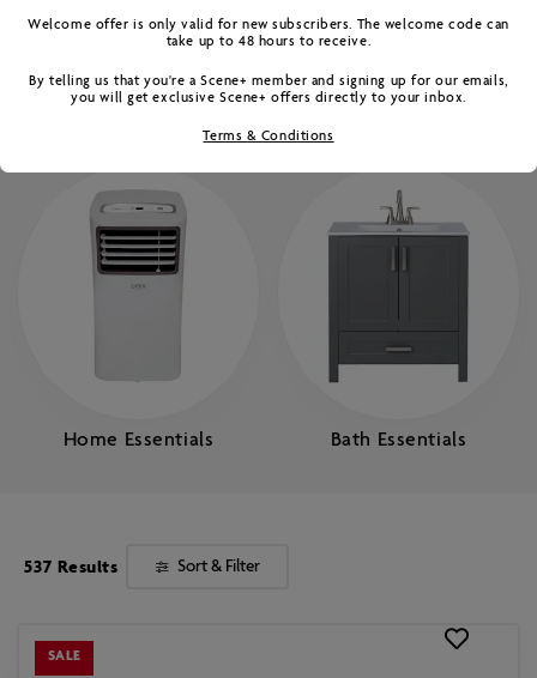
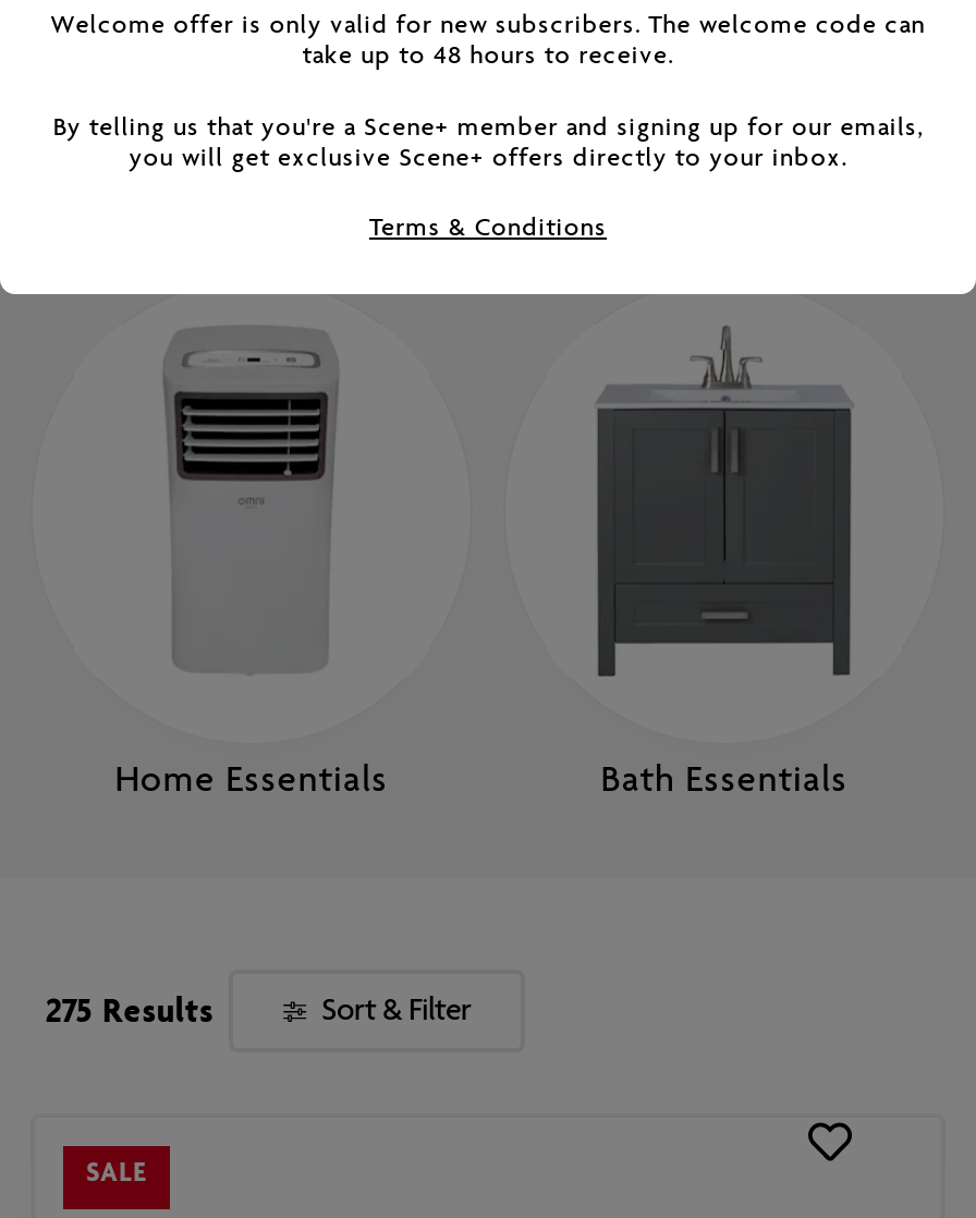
[24,555,118,578] 537 Results -> [46,991,214,1032] 275 Results

